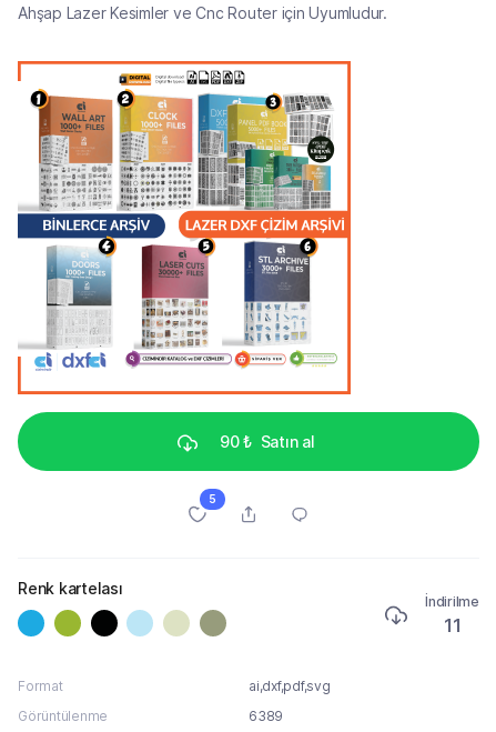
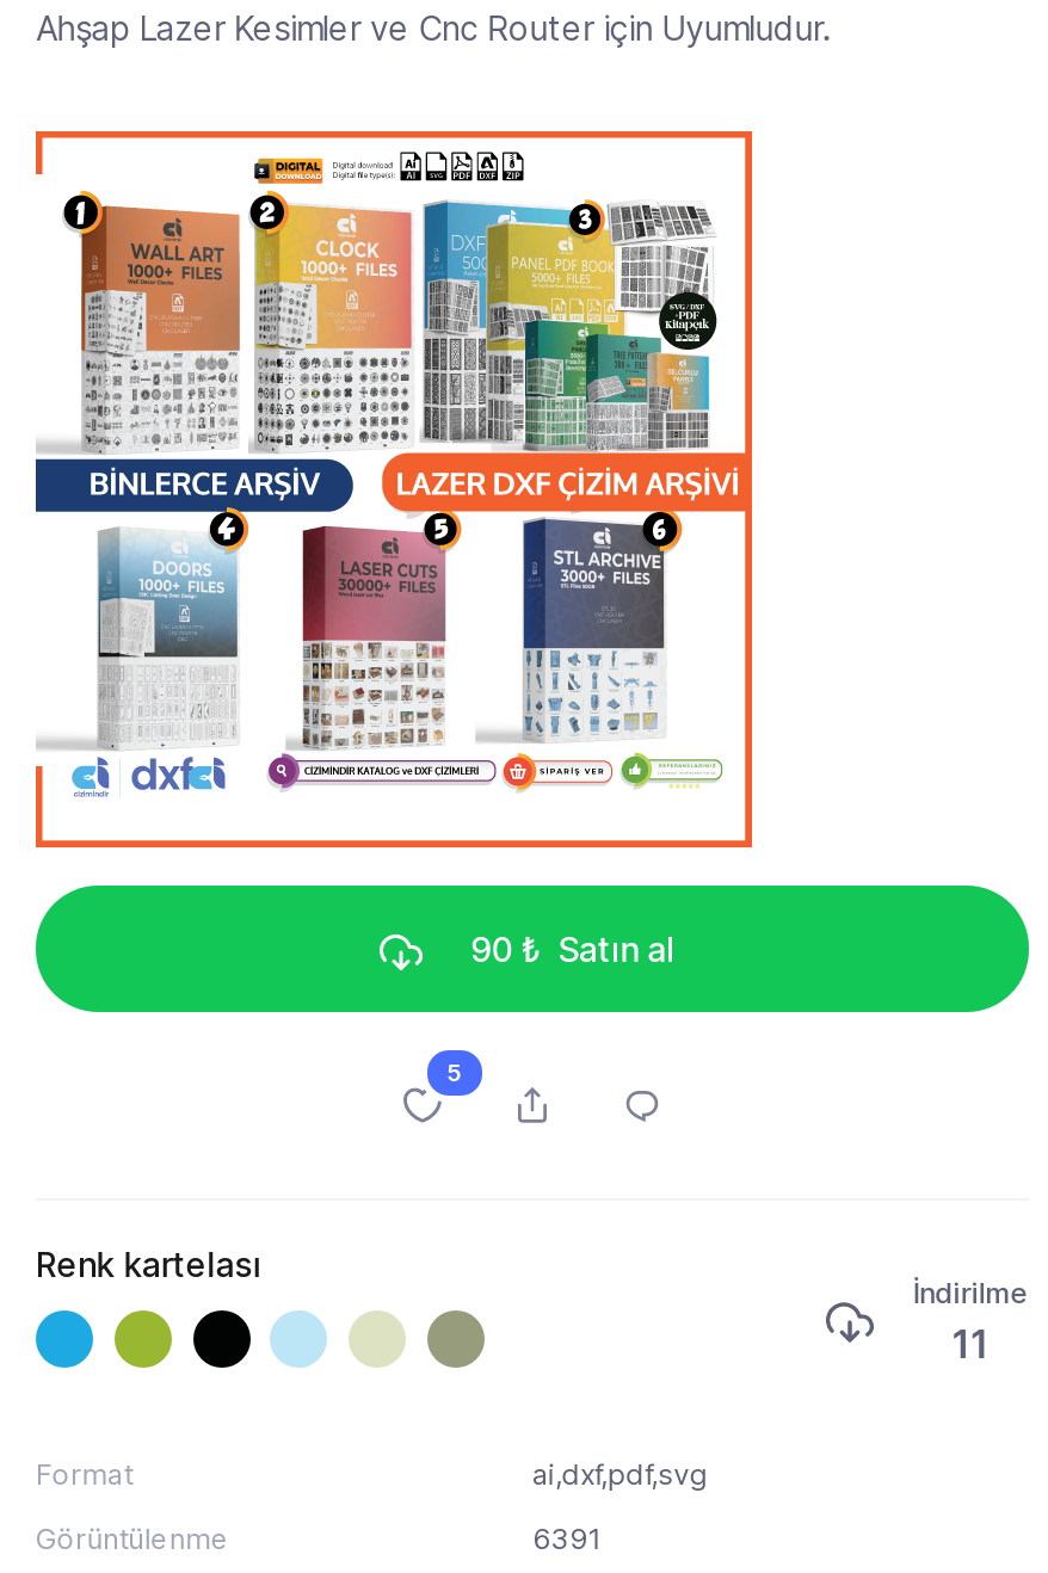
[249,708,283,724] 6389 -> [532,1521,602,1557] 6391

